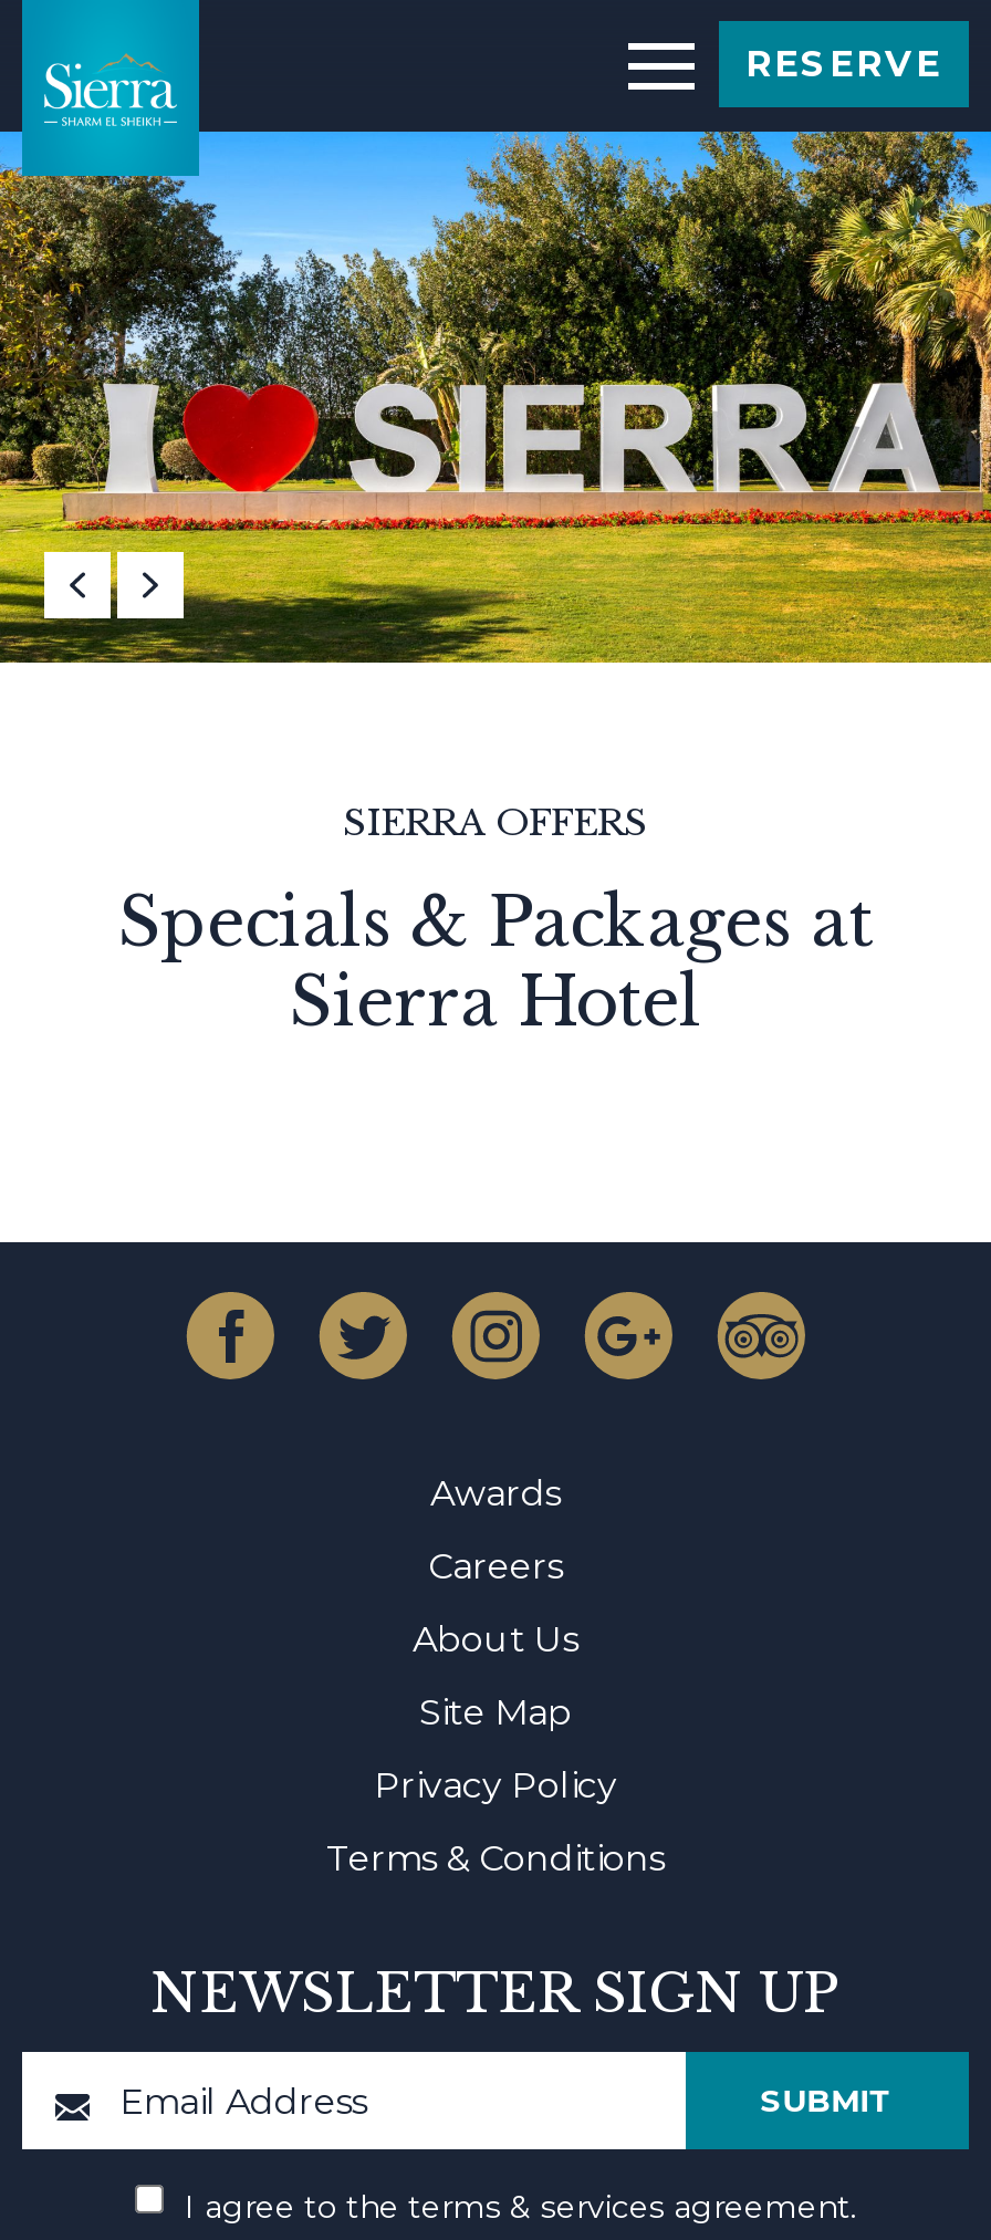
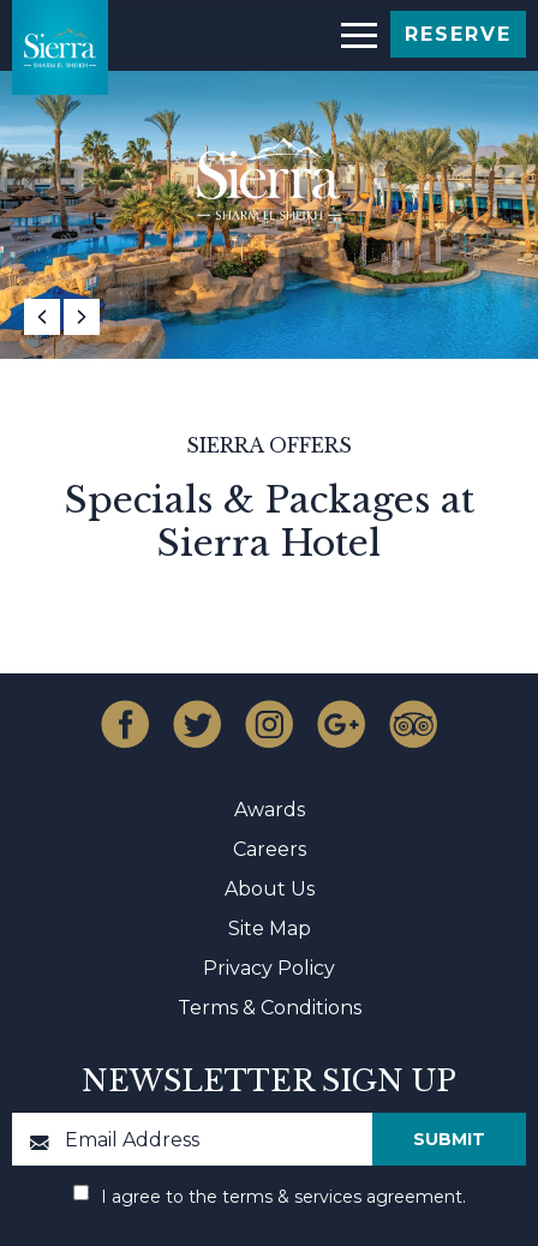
[7,129,984,665] [image] -> [4,70,534,360] [image]

